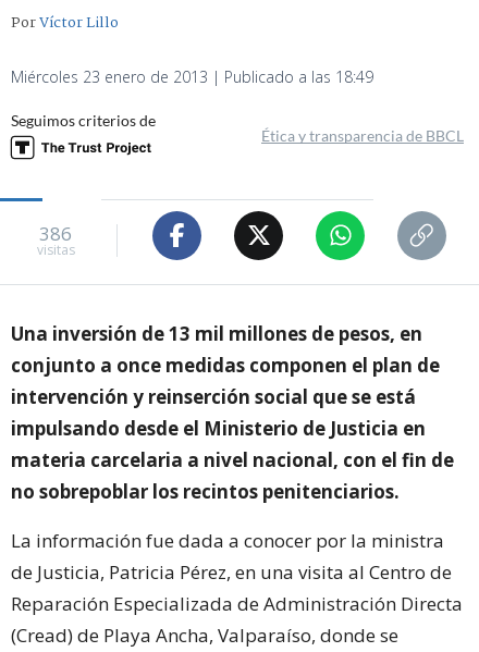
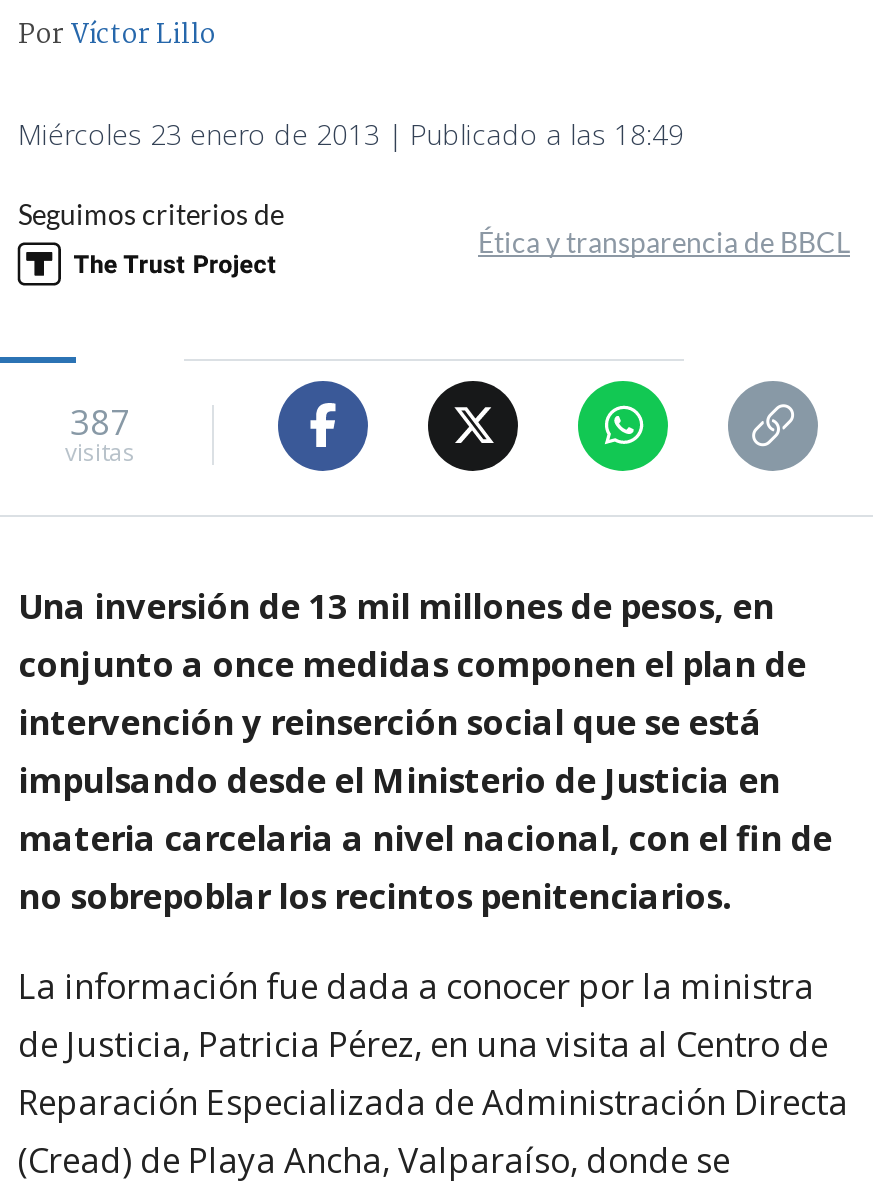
[39,221,72,246] 386 -> [70,400,130,446] 387

